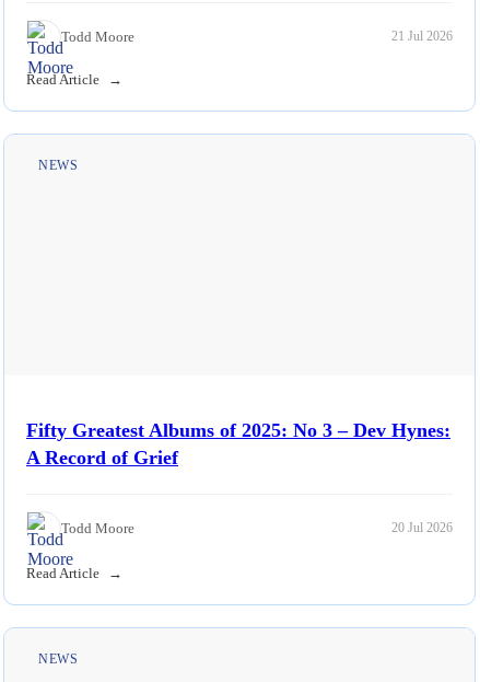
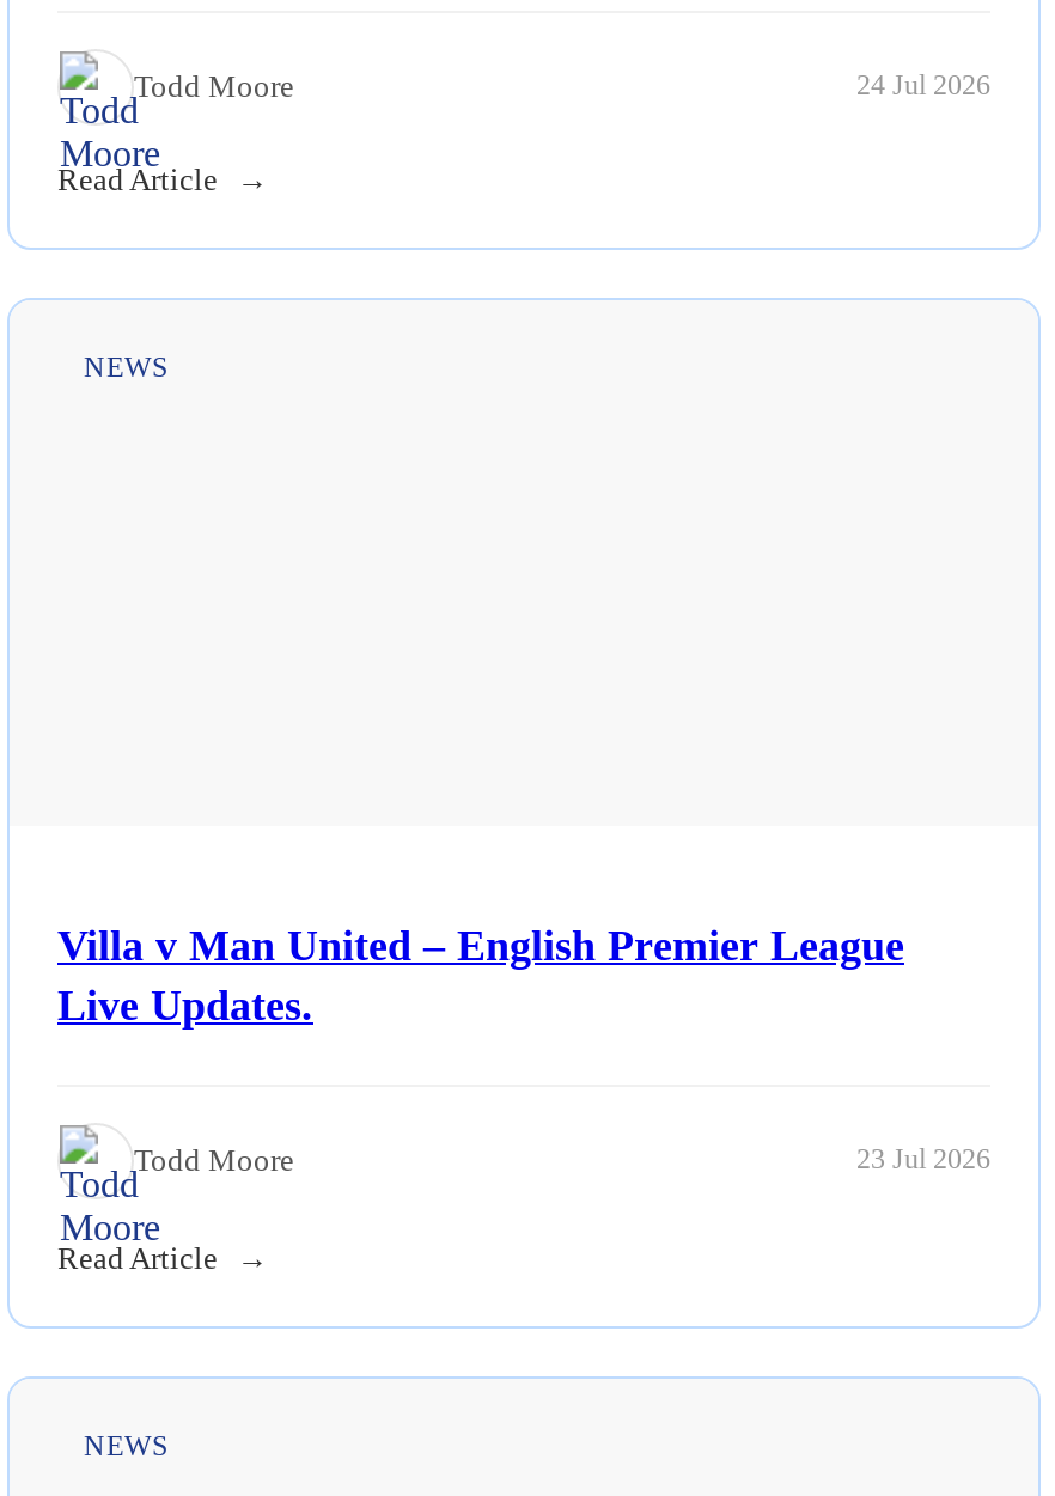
[391,29,453,44] 21 Jul 2026 -> [856,68,990,102] 24 Jul 2026
[26,419,450,468] Fifty Greatest Albums of 2025: No 3 – Dev Hynes: | A Record of Grief -> [57,921,904,1029] Villa v Man United – English Premier League | Live Updates.
[391,520,453,535] 20 Jul 2026 -> [856,1142,990,1176] 23 Jul 2026

